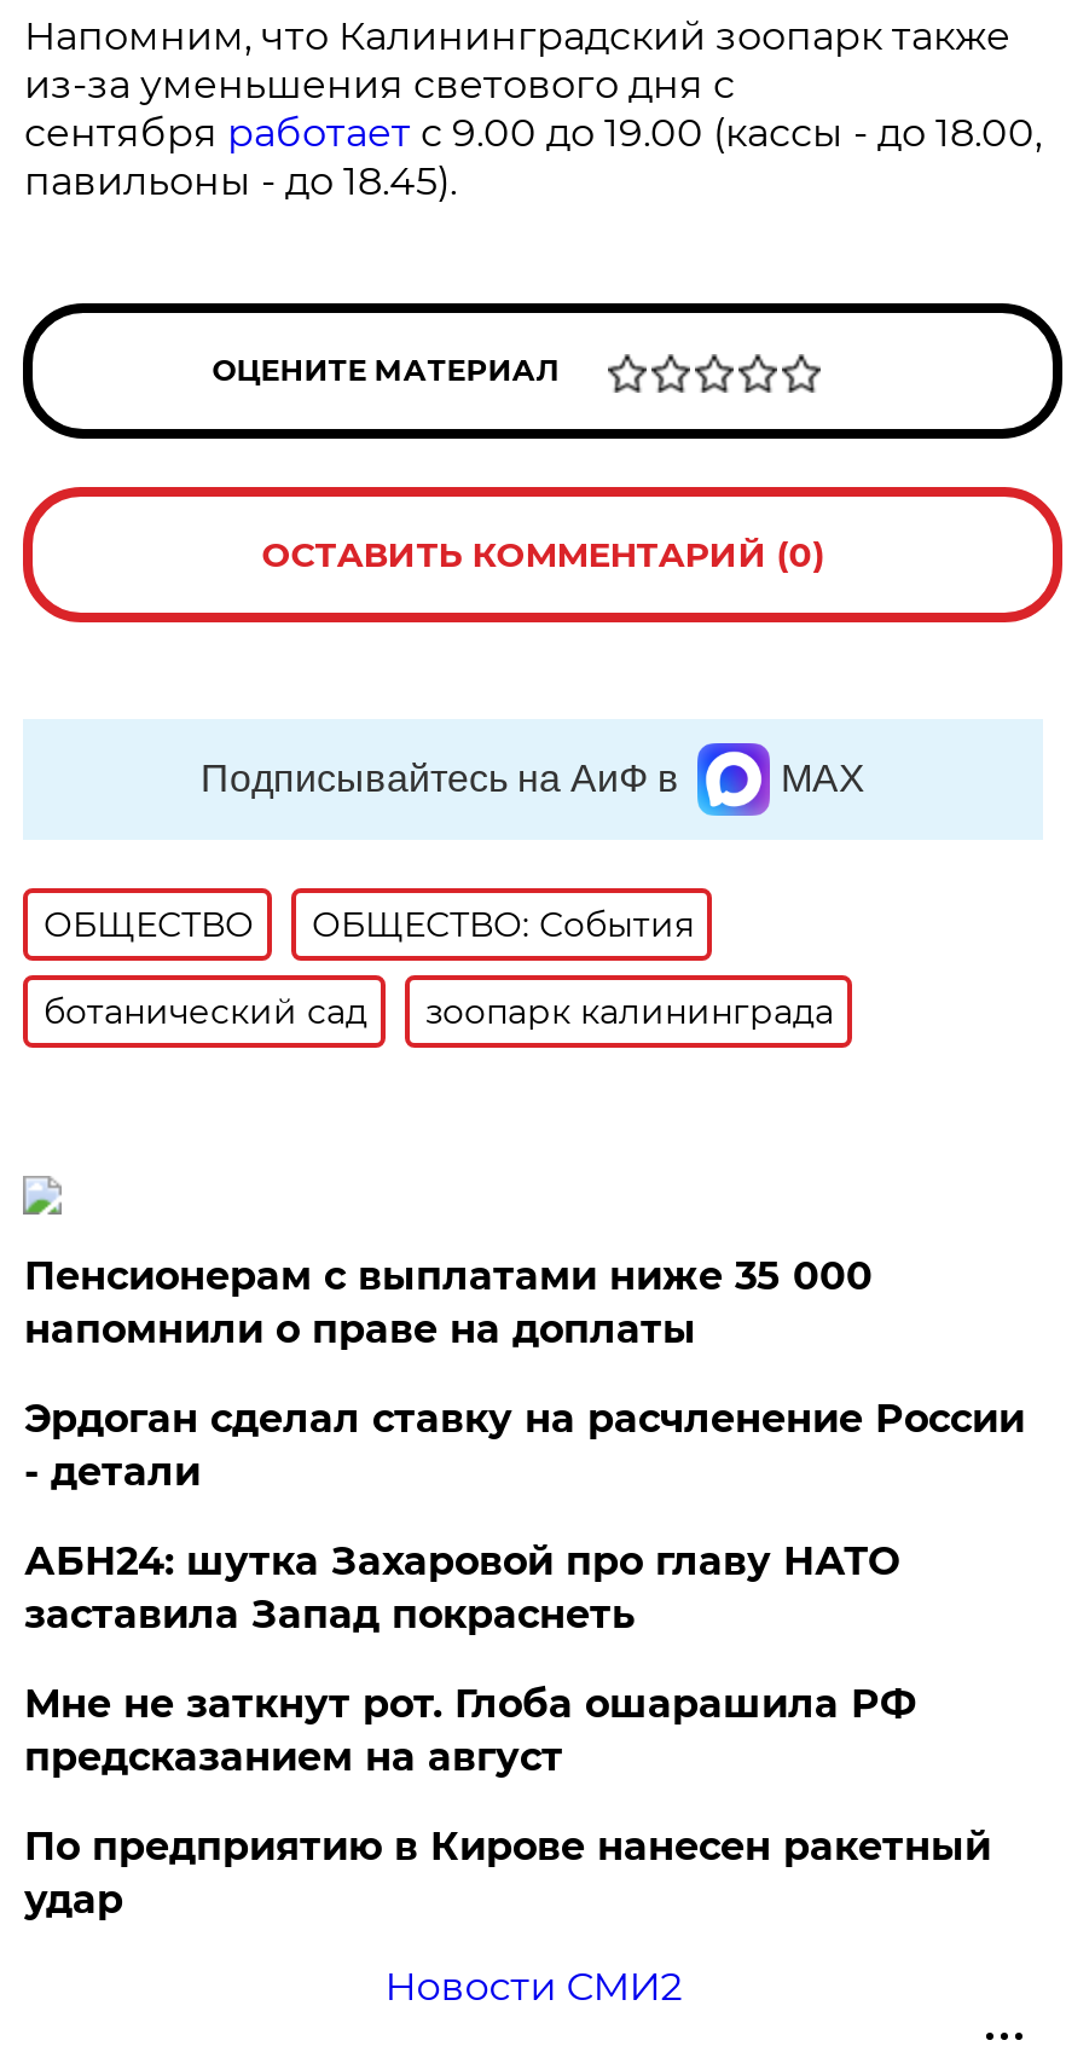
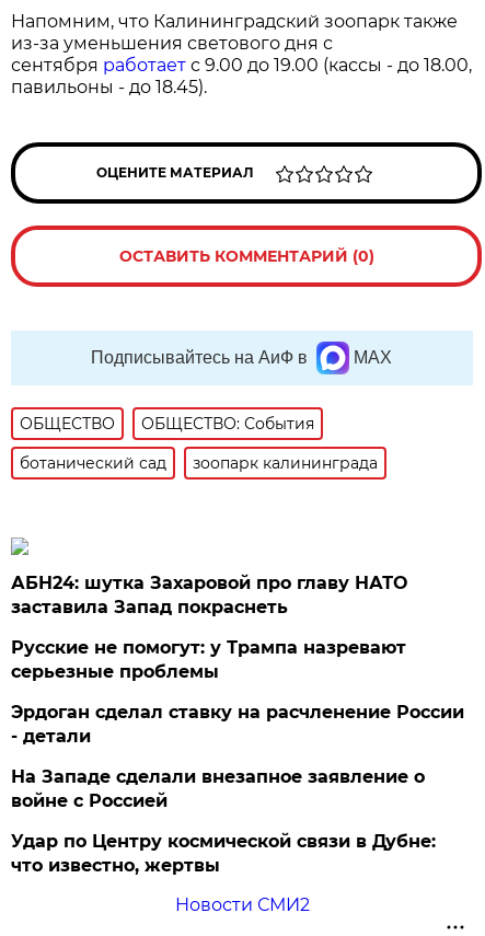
[24,1253,872,1352] Пенсионерам с выплатами ниже 35 000 | напомнили о праве на доплаты -> none
moved [24,1396,1025,1495] -> [11,702,465,747]: Эрдоган сделал ставку на расчленение России | - детали
moved [24,1538,899,1637] -> [11,572,408,617]: АБН24: шутка Захаровой про главу НАТО | заставила Запад покраснеть
[24,1681,991,1922] Мне не заткнут рот. Глоба ошарашила РФ | предсказанием на август | По предприятию в Кирове нанесен ракетный | удар -> [11,637,436,876] Русские не помогут: у Трампа назревают | серьезные проблемы | На Западе сделали внезапное заявление о | войне с Россией | Удар по Центру космической связи в Дубне: | что известно, жертвы

